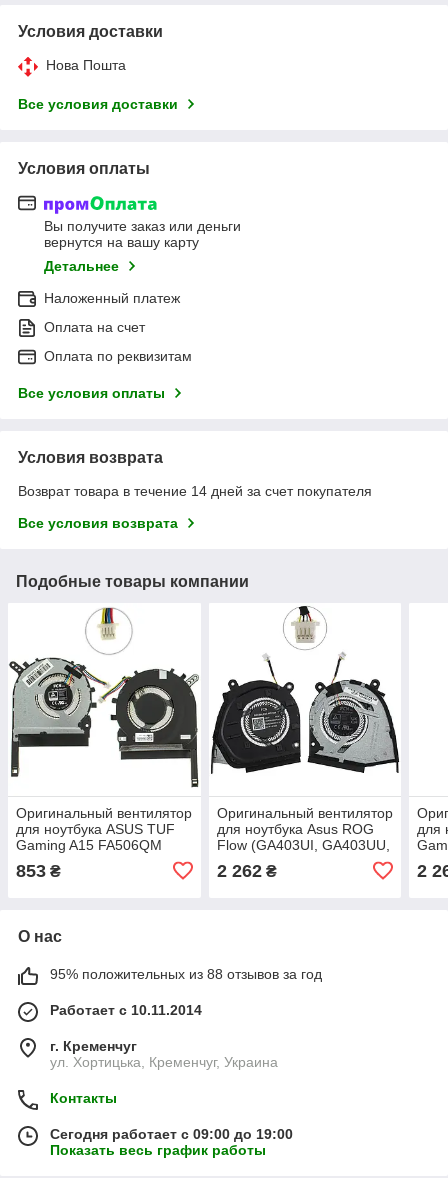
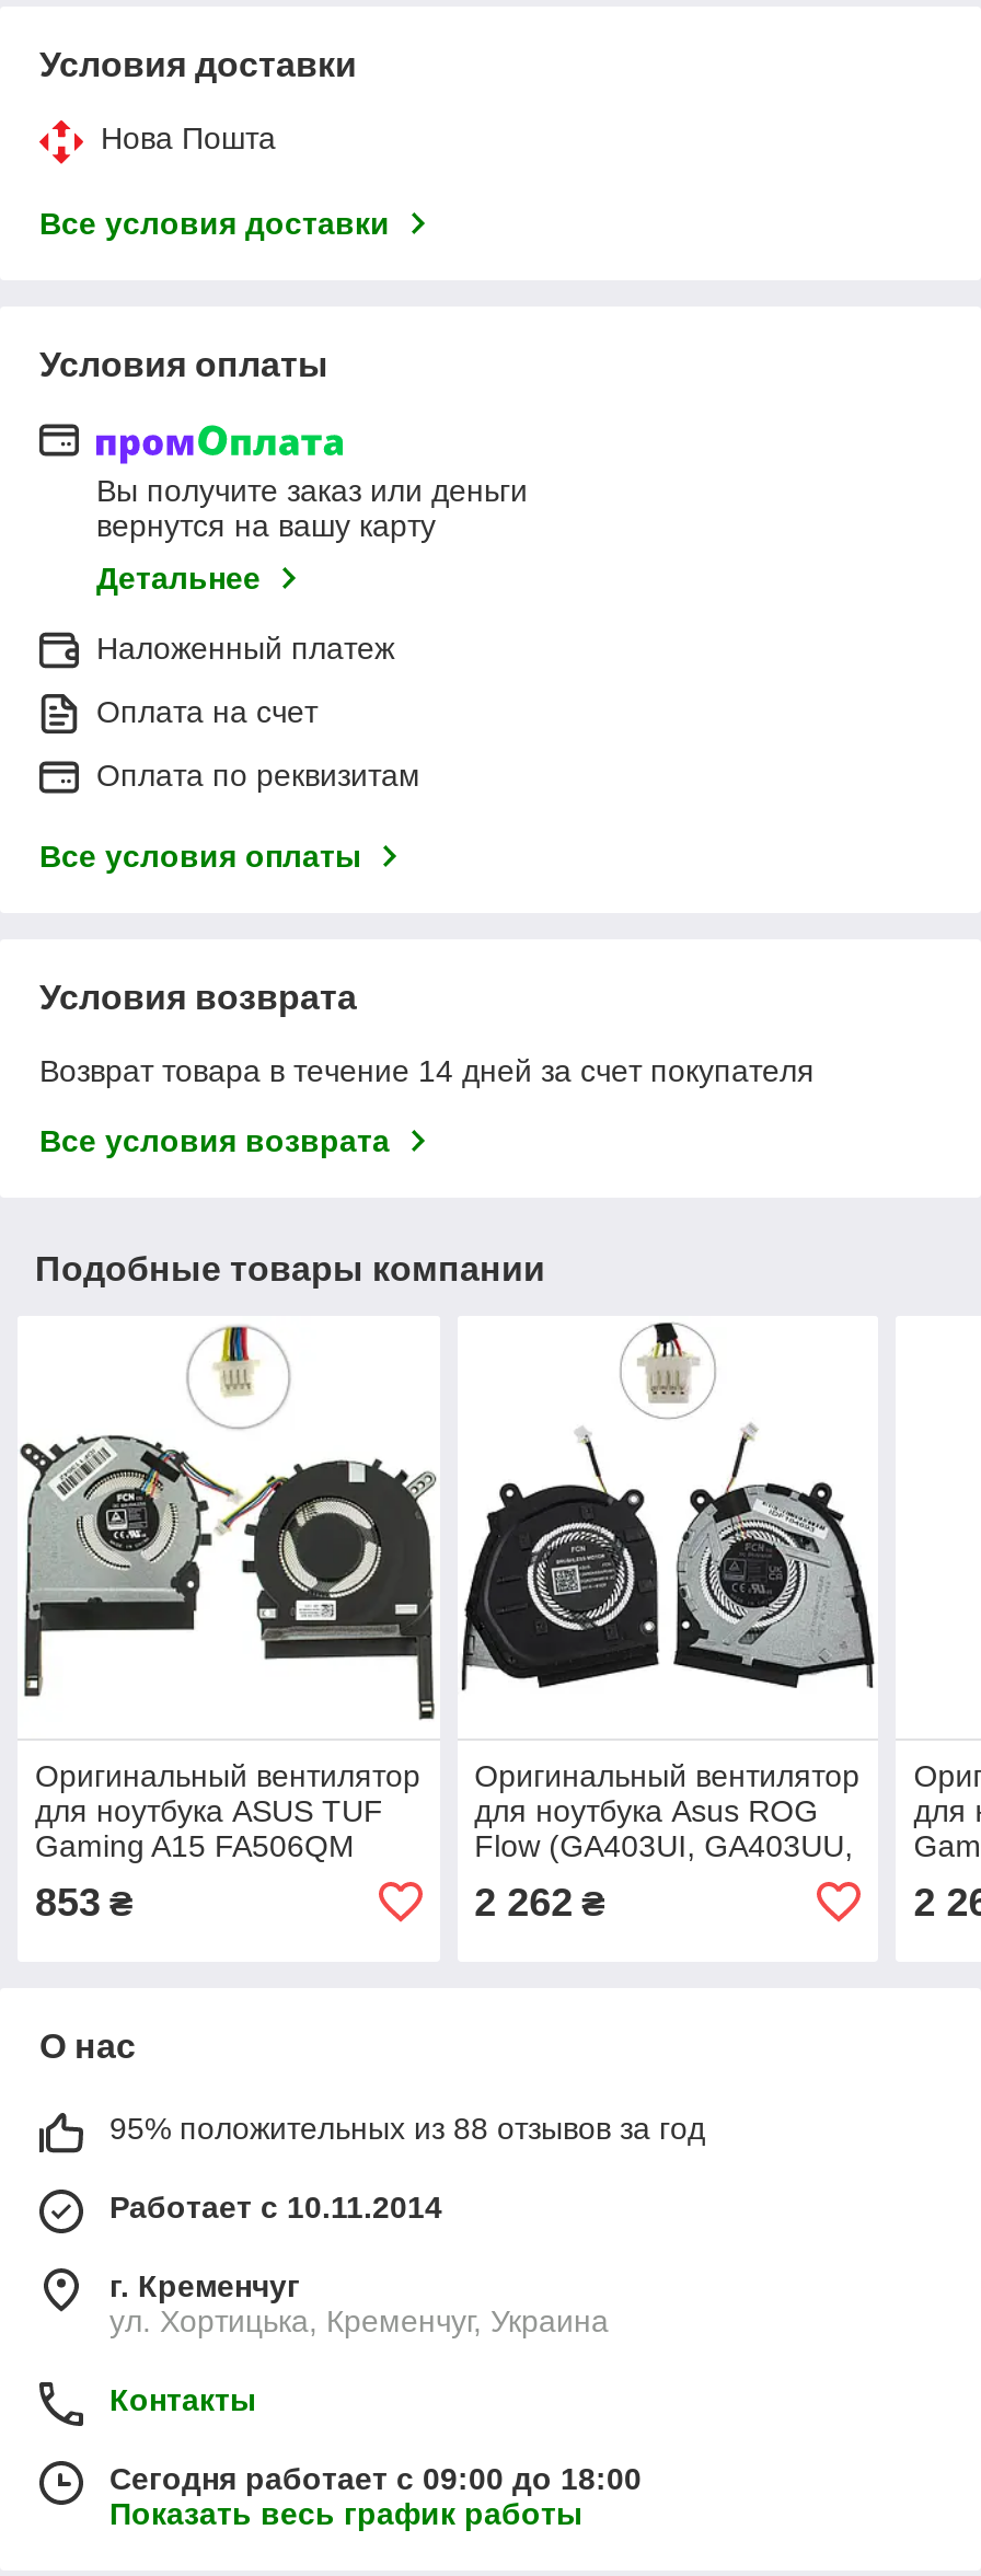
[50,1126,293,1142] Сегодня работает с 09:00 до 19:00 -> [109,2461,642,2496] Сегодня работает с 09:00 до 18:00

